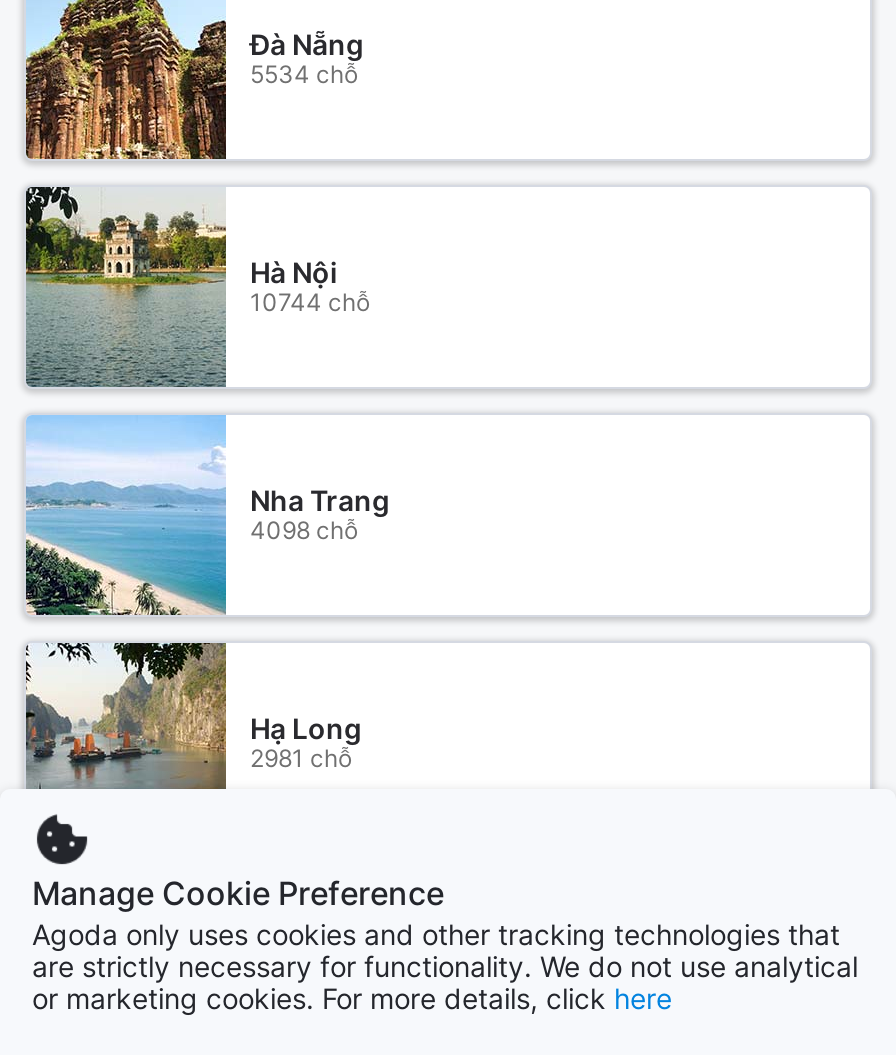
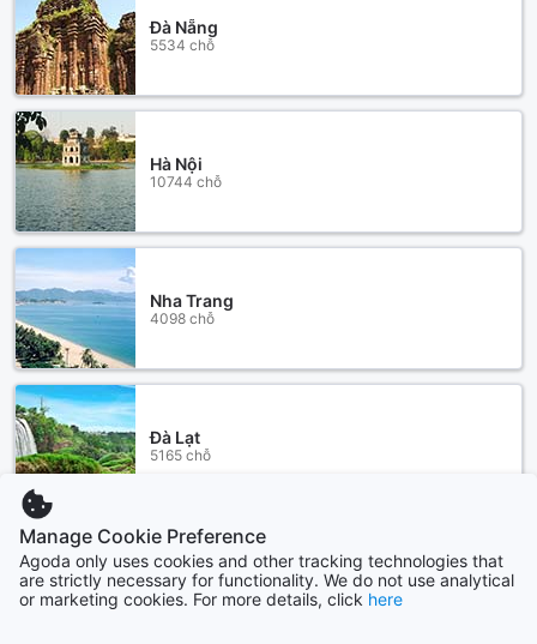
[24,640,362,790] [image] | Hạ Long | 2981 chỗ -> [14,384,211,475] [image] | Đà Lạt | 5165 chỗ

